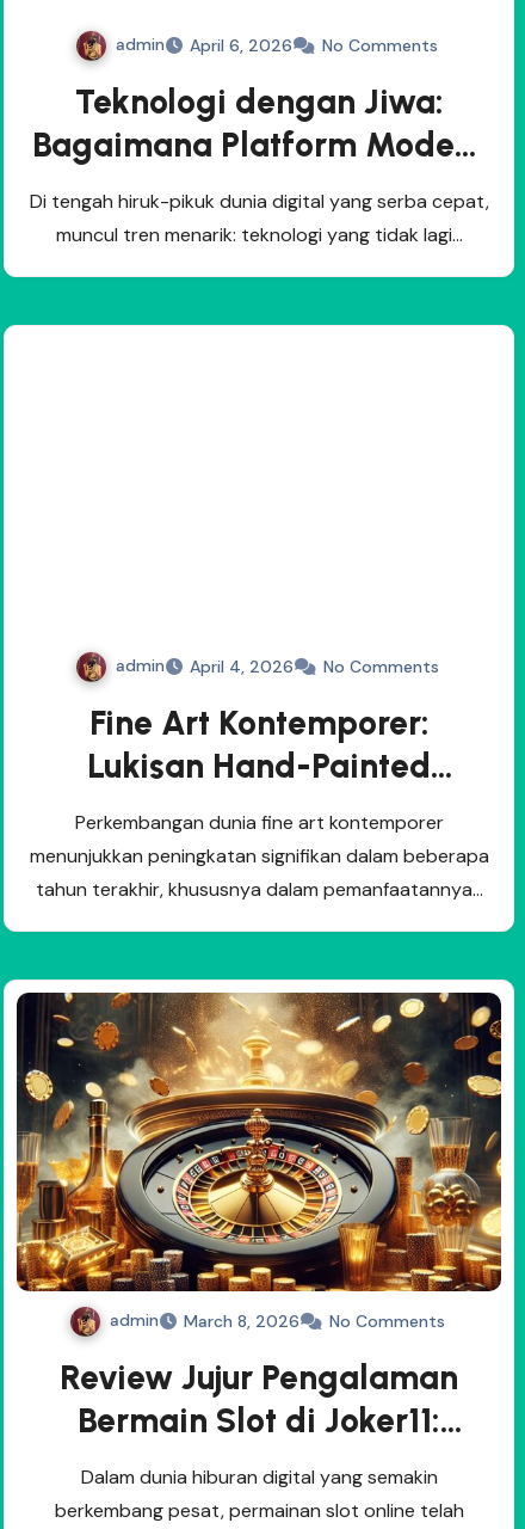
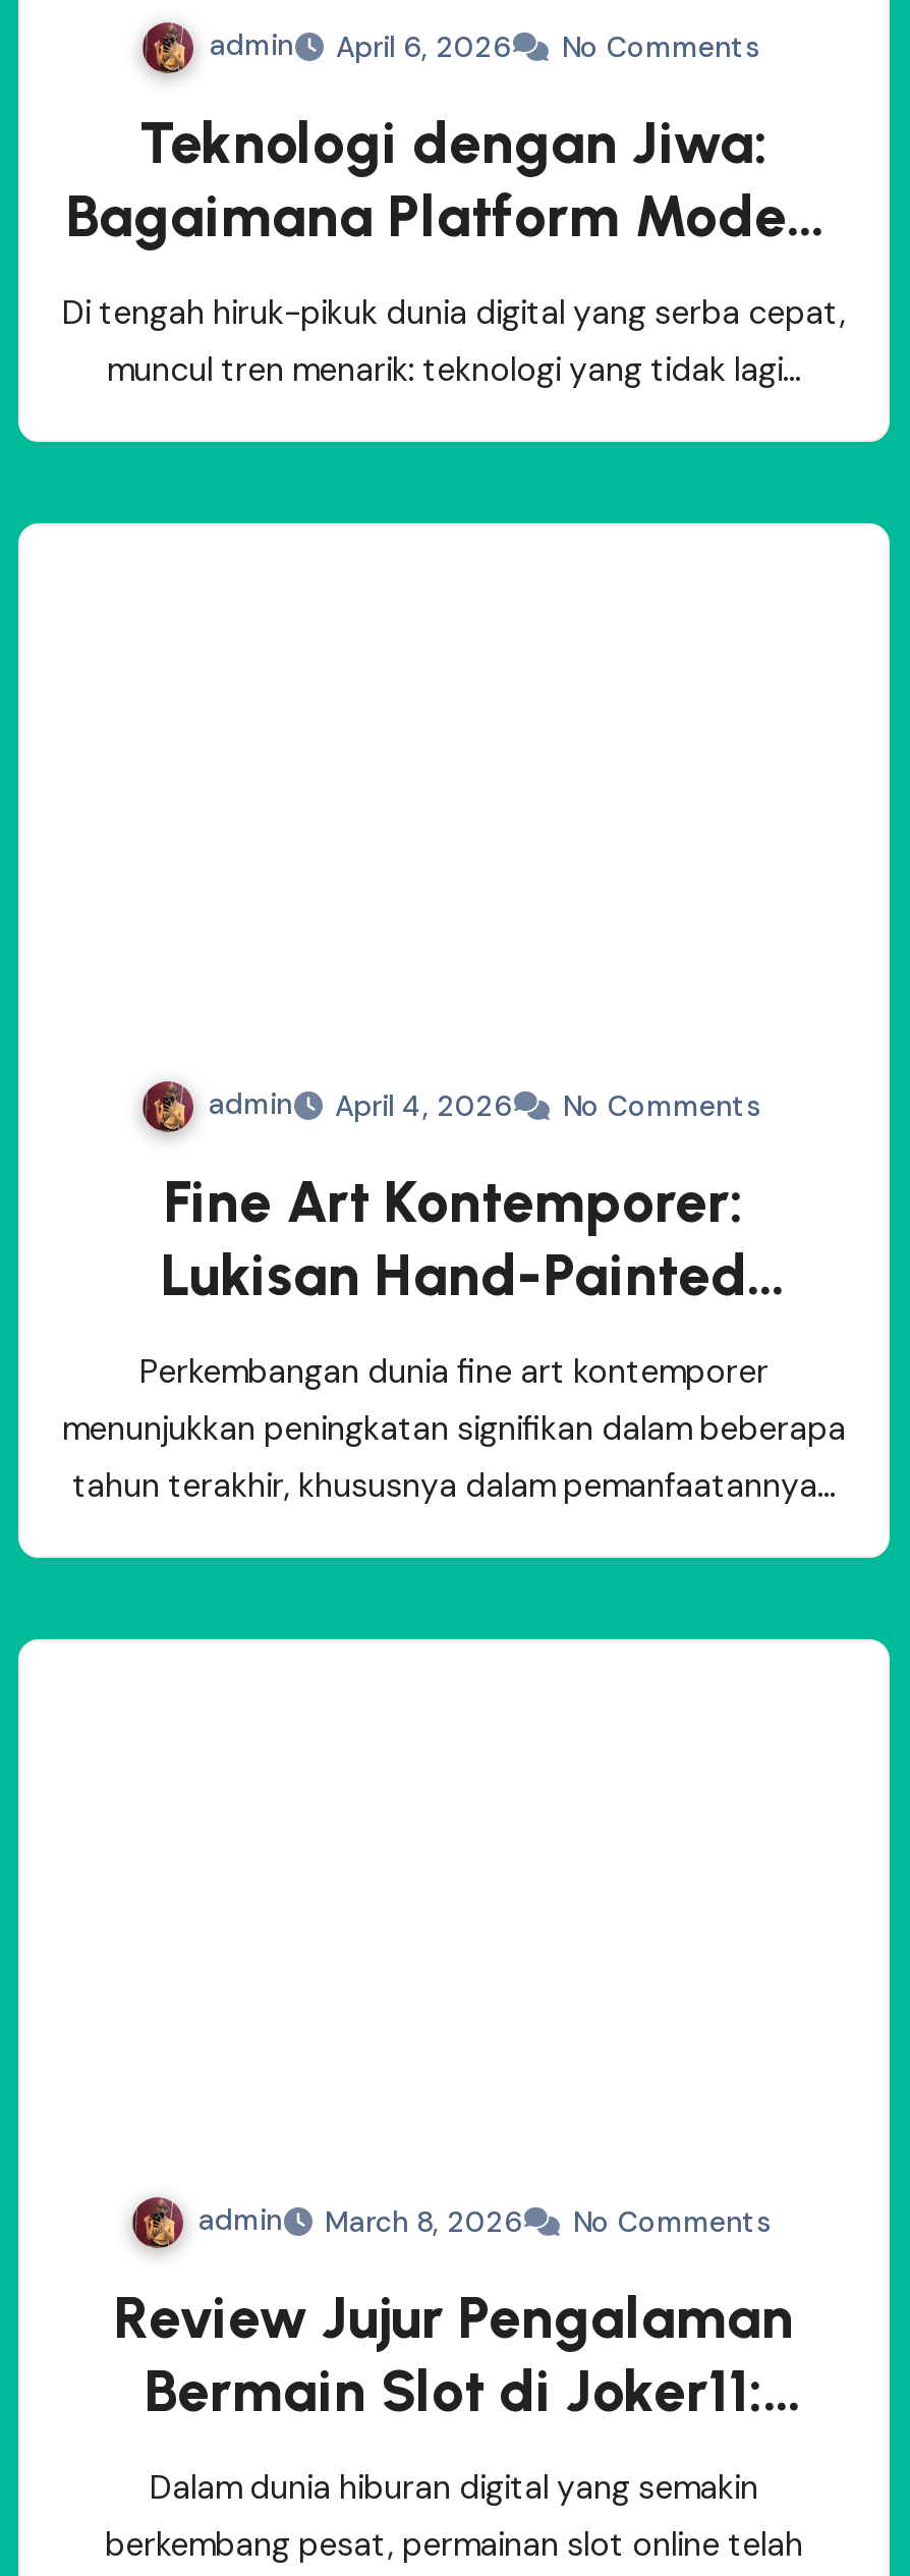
[16,991,502,1292] [image] -> none

